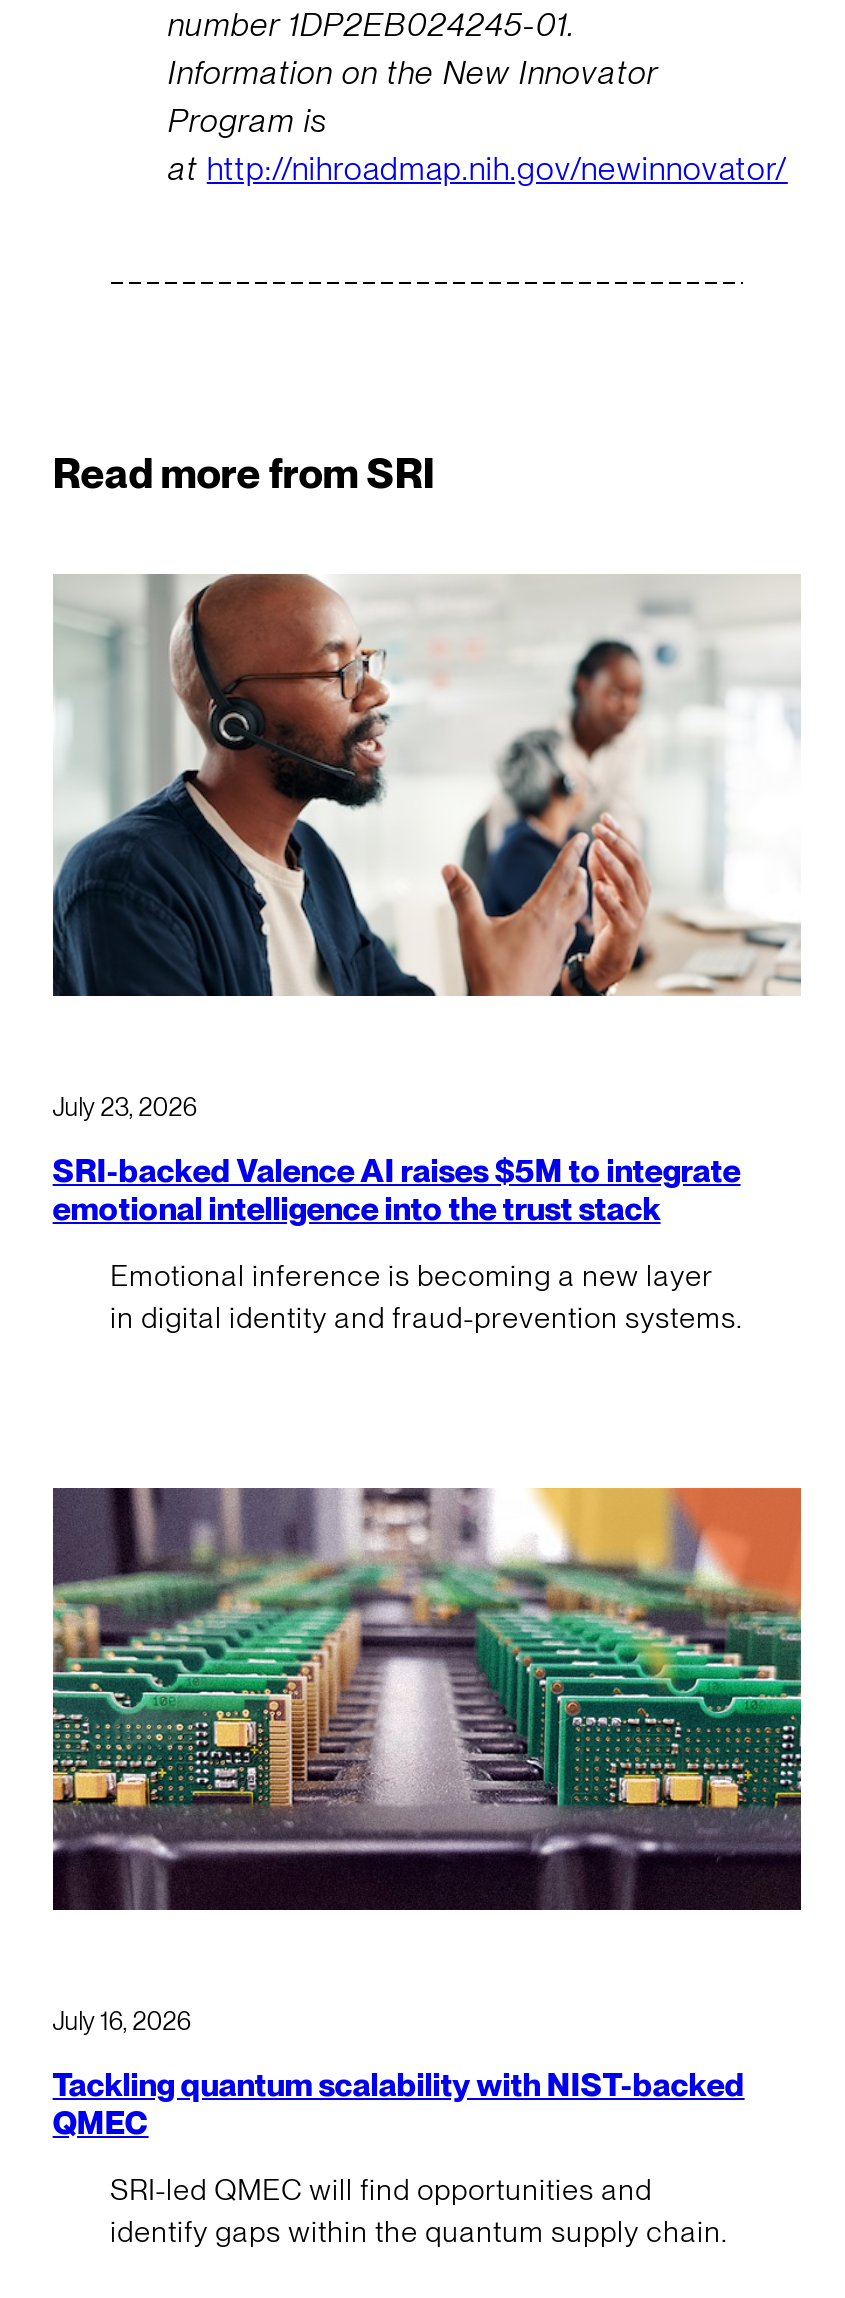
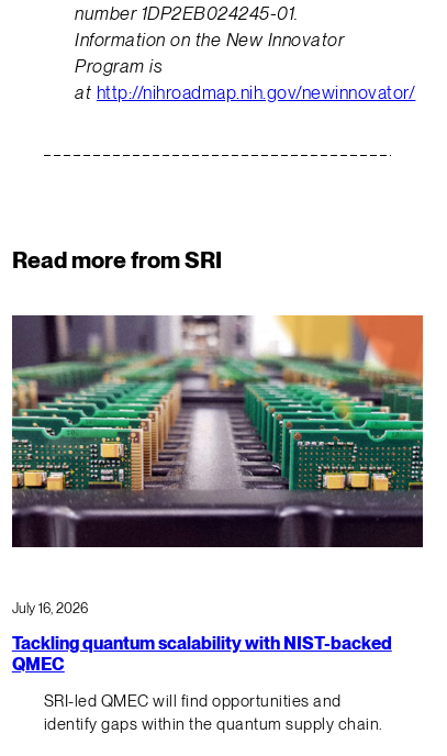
[53,574,801,998] [image] -> none
[53,1092,743,1336] July 23, 2026 | SRI-backed Valence AI raises $5M to integrate | emotional intelligence into the trust stack | Emotional inference is becoming a new layer | in digital identity and fraud-prevention systems. -> none

